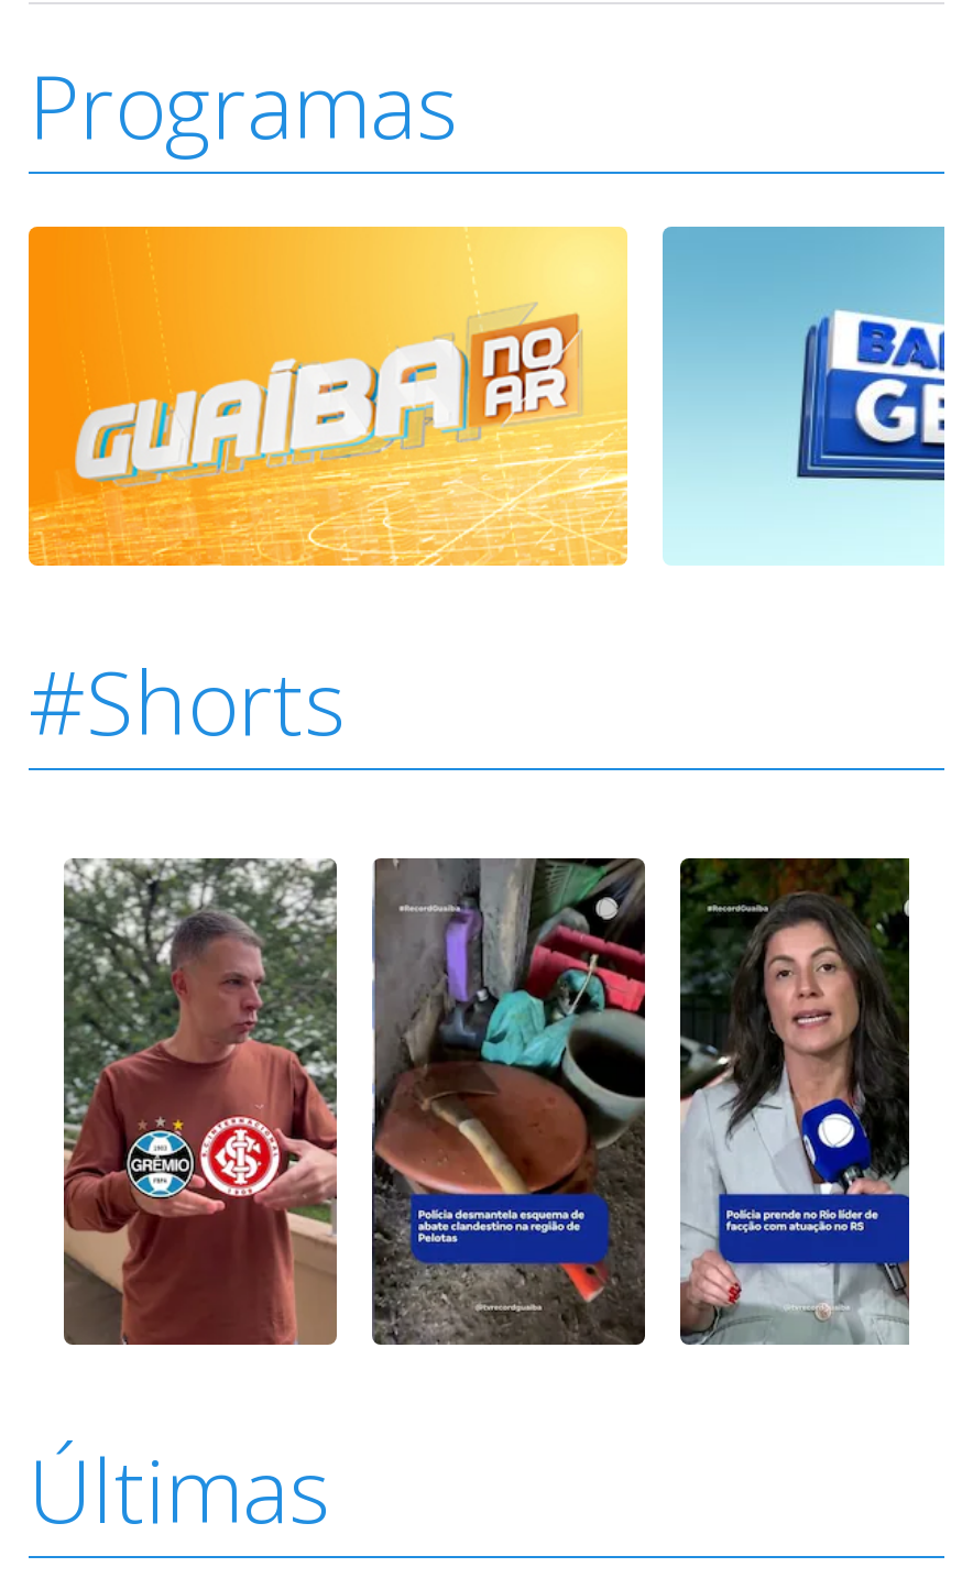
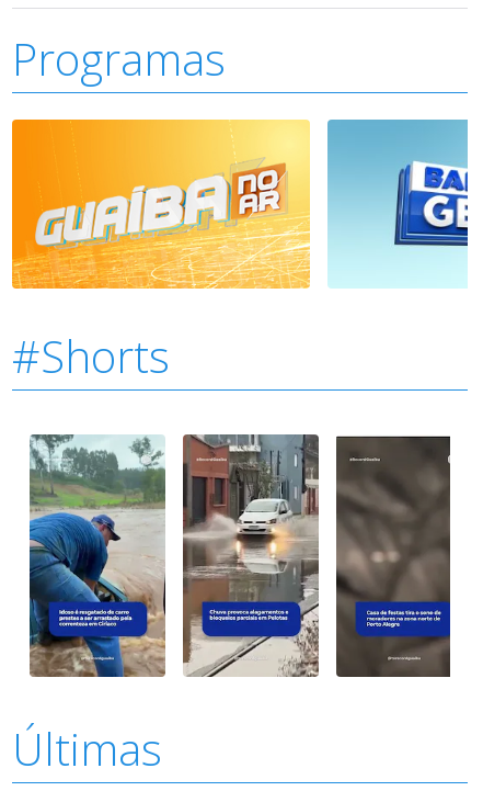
[62,856,339,1345] [image] -> [28,434,166,678] [image]
[370,858,647,1347] [image] -> [182,434,320,677] [image]
[678,856,909,1345] [image] -> [335,434,450,678] [image]

